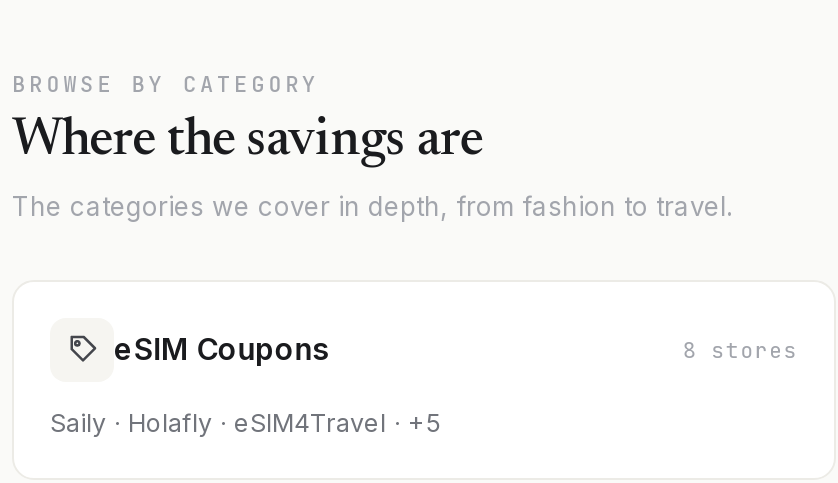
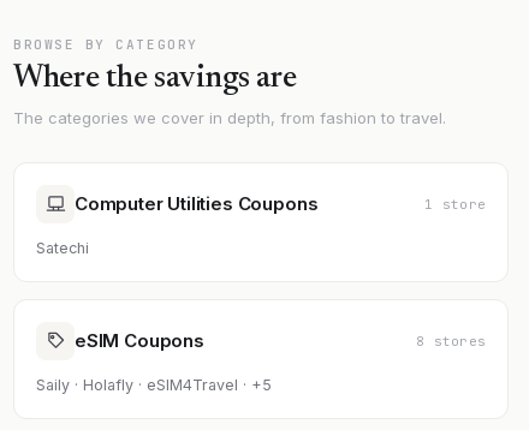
none -> [36,192,486,256] Computer Utilities Coupons | 1 store | Satechi

